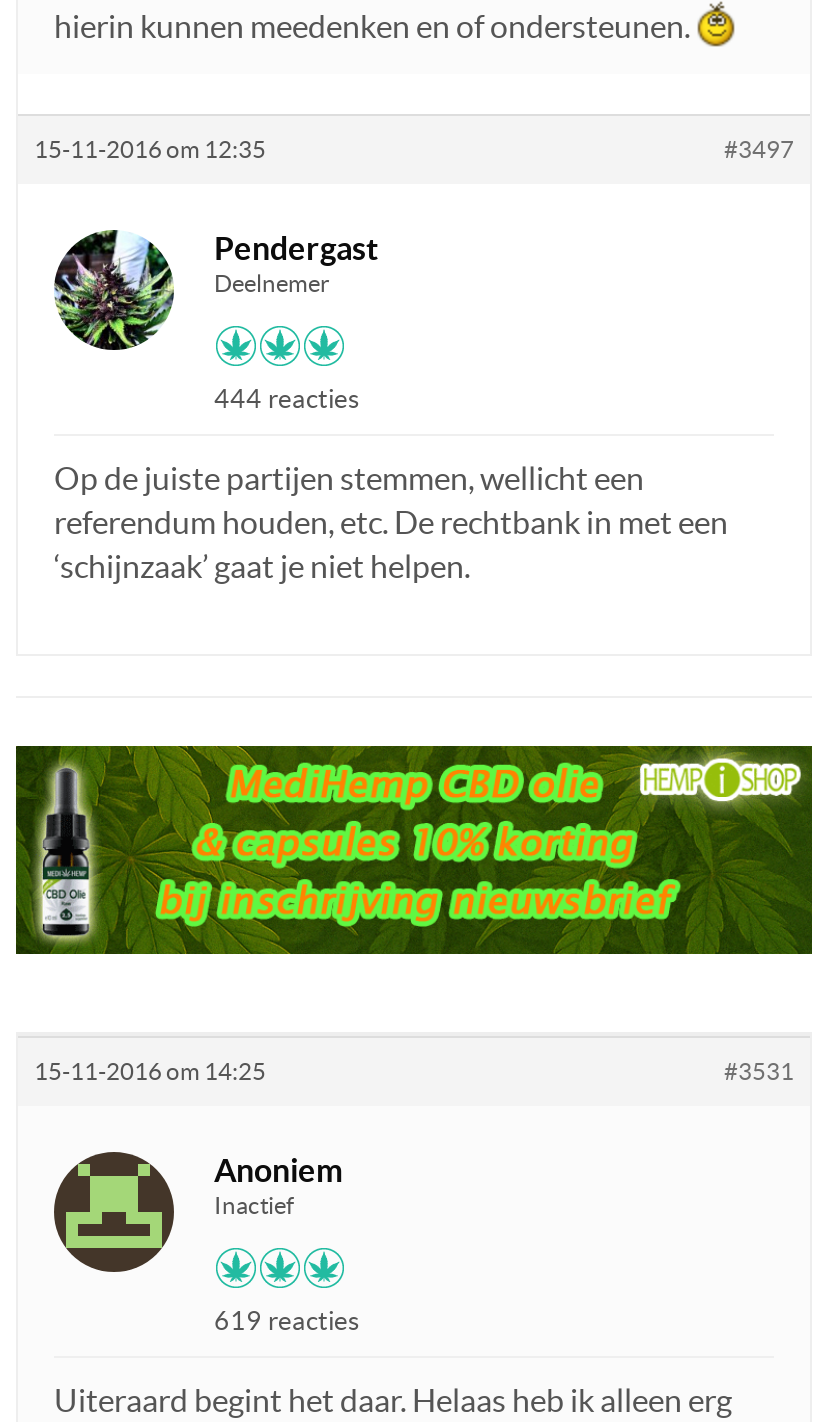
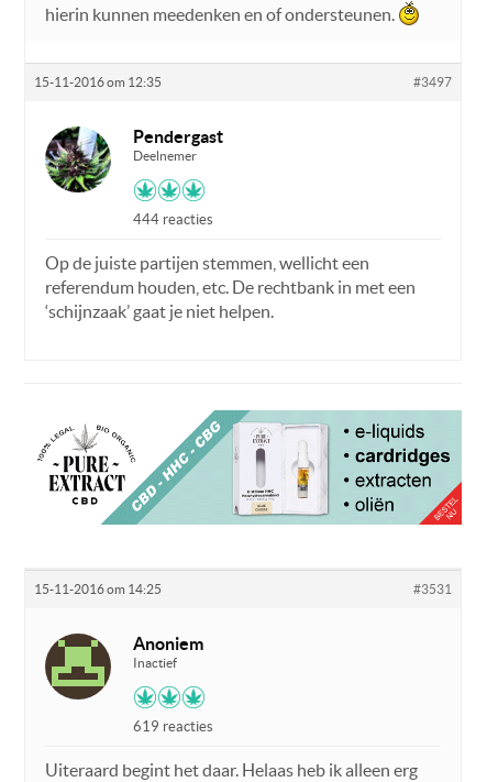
[14,744,814,956] [image] -> [24,409,463,526] [image]

